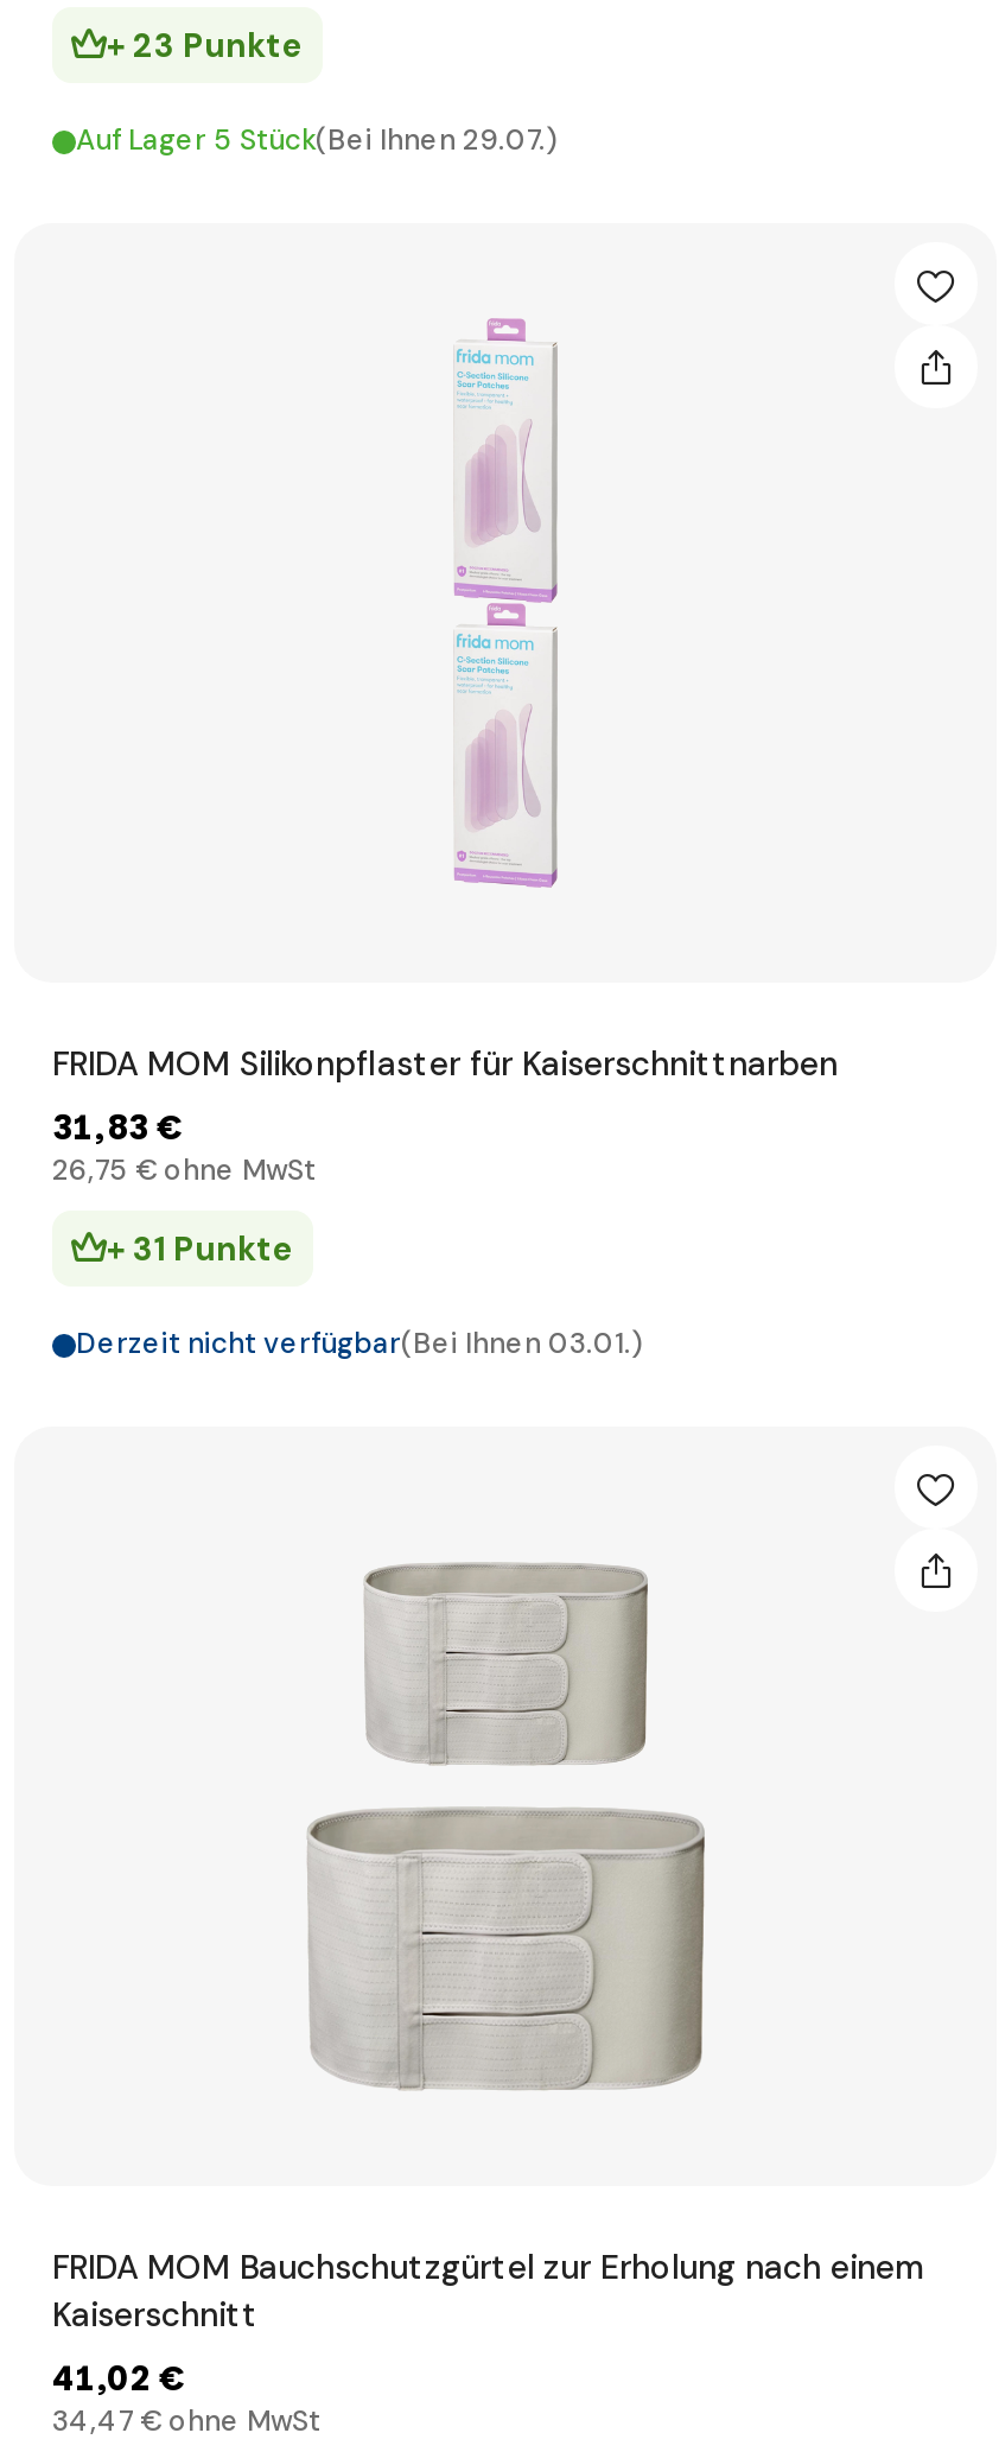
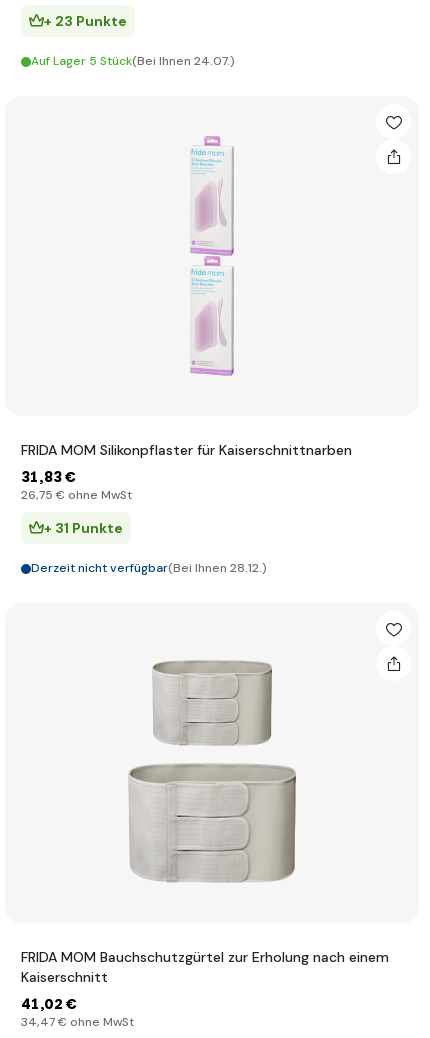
[76,121,558,159] Auf Lager 5 Stück(Bei Ihnen 29.07.) -> [31,53,235,69] Auf Lager 5 Stück(Bei Ihnen 24.07.)
[76,1325,643,1362] Derzeit nicht verfügbar(Bei Ihnen 03.01.) -> [31,560,267,576] Derzeit nicht verfügbar(Bei Ihnen 28.12.)

